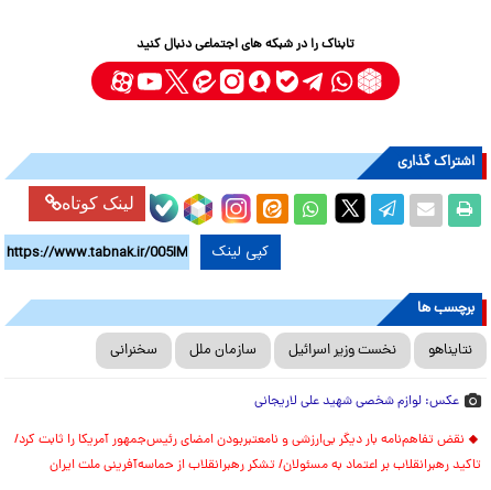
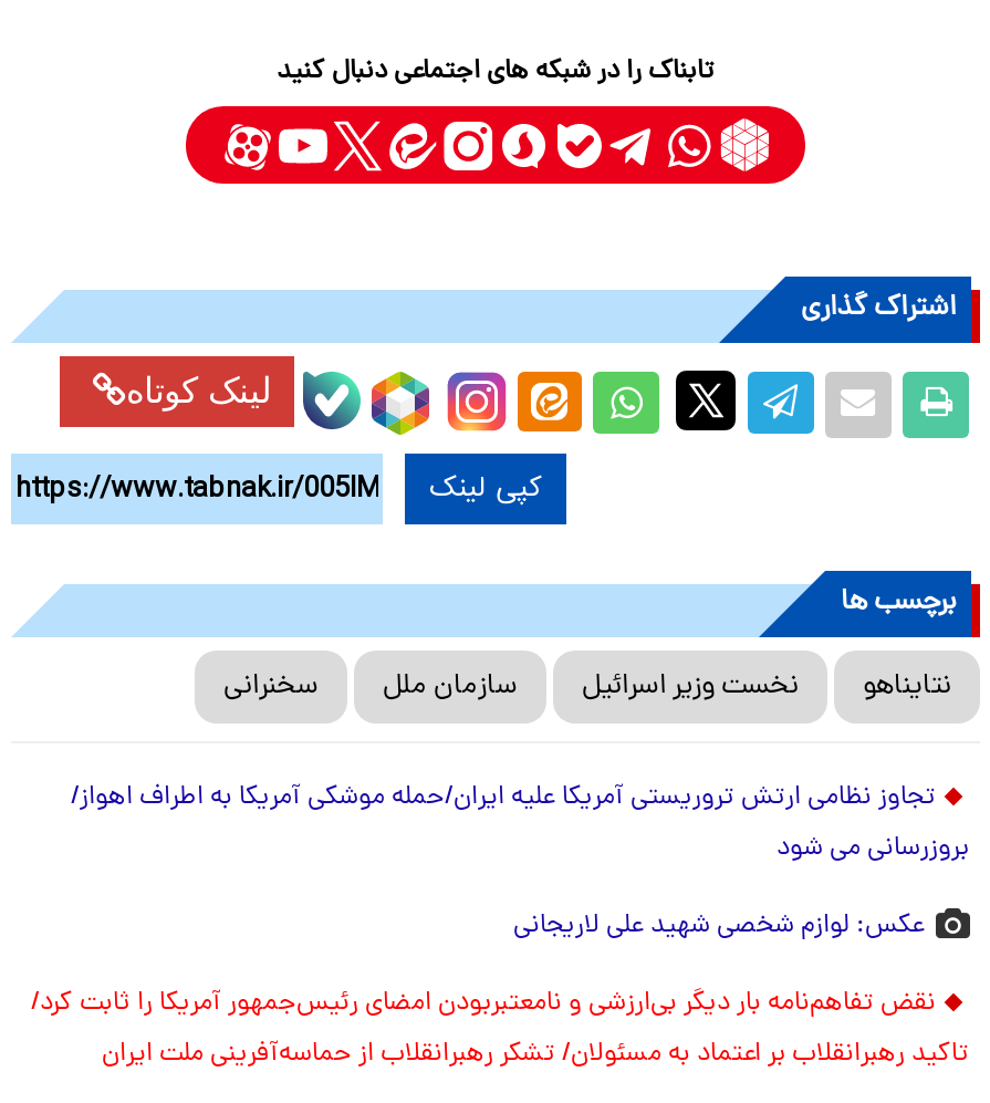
none -> [71,779,969,870] تجاوز نظامی ارتش تروریستی آمریکا علیه ایران/حمله موشکی آمریکا به اطراف اهواز/ | بروزرسانی می شود

